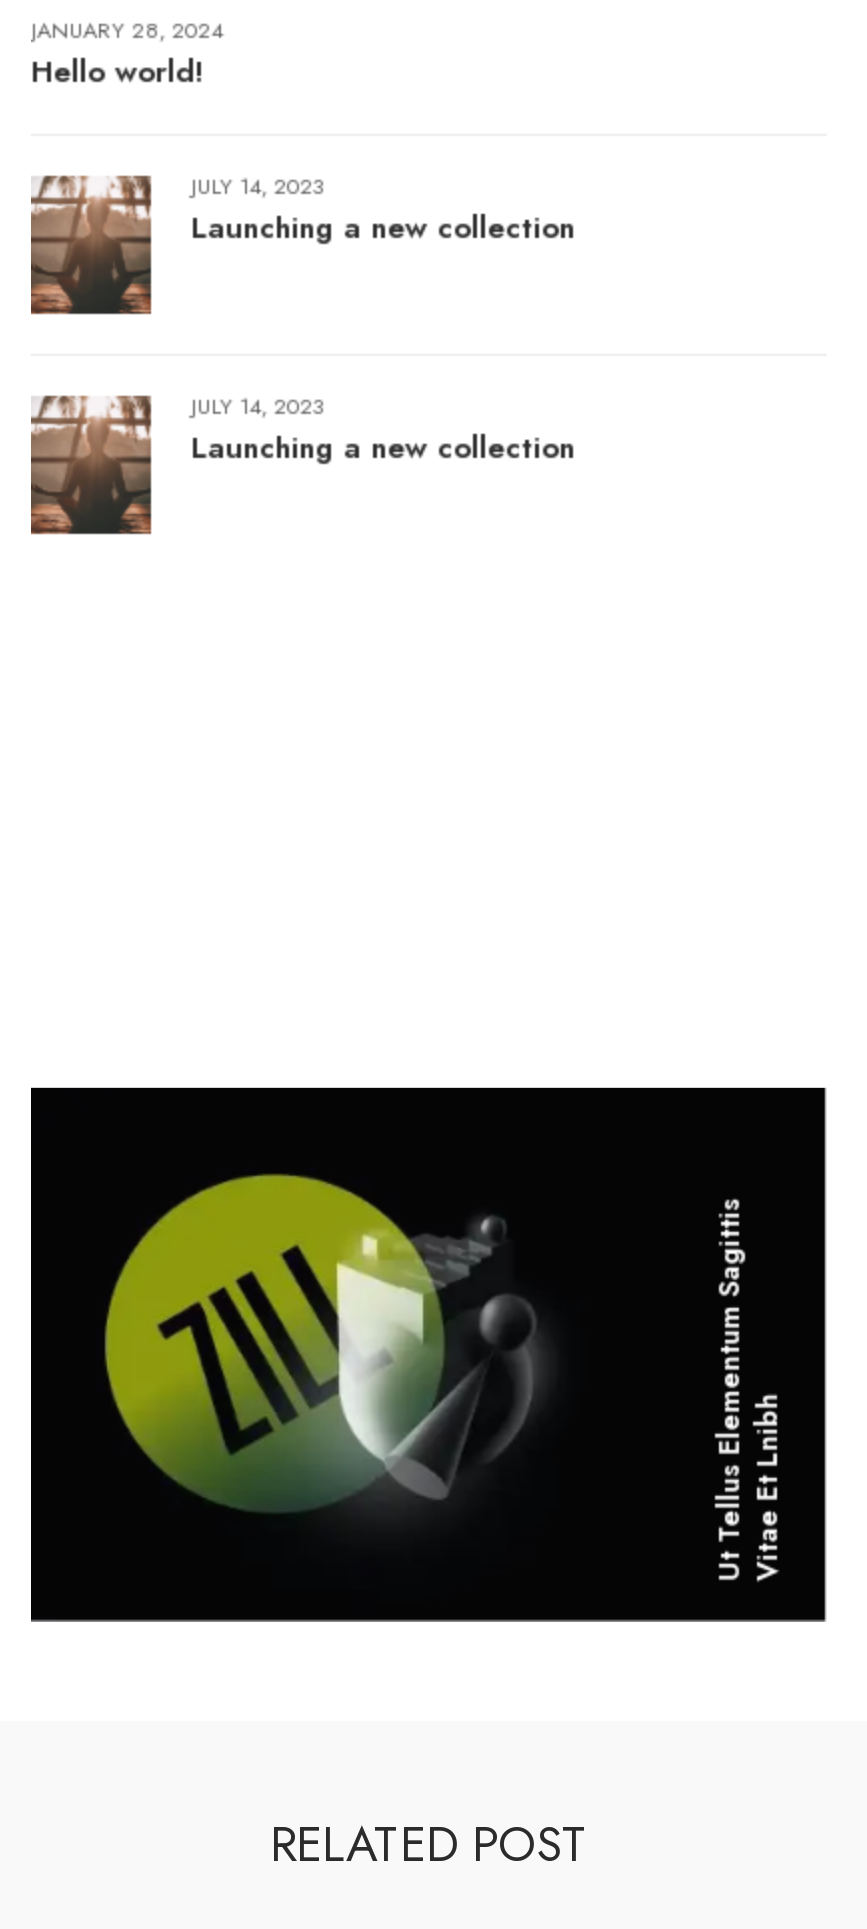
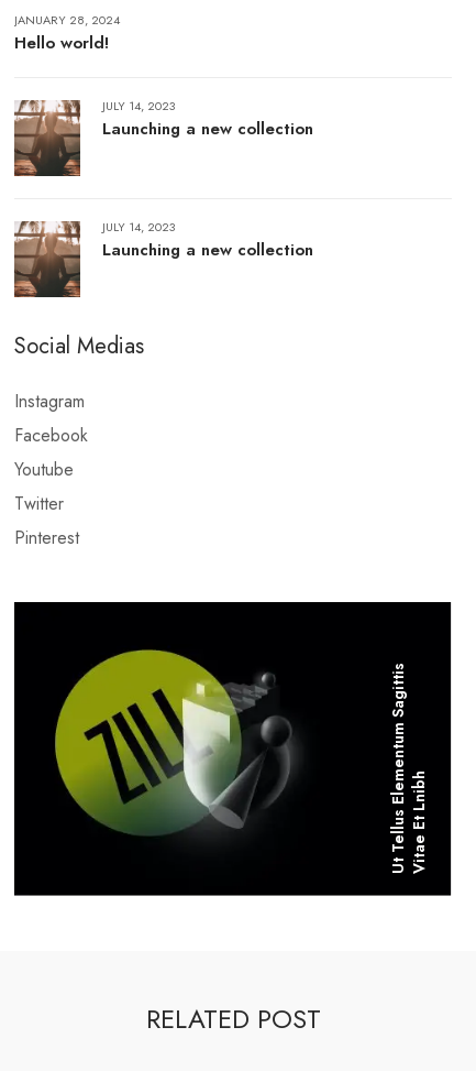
none -> [14,330,144,550] Social Medias | Instagram | Facebook | Youtube | Twitter | Pinterest

